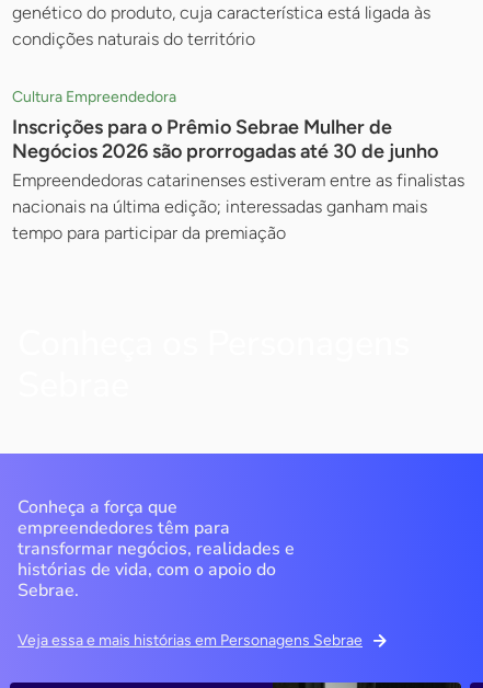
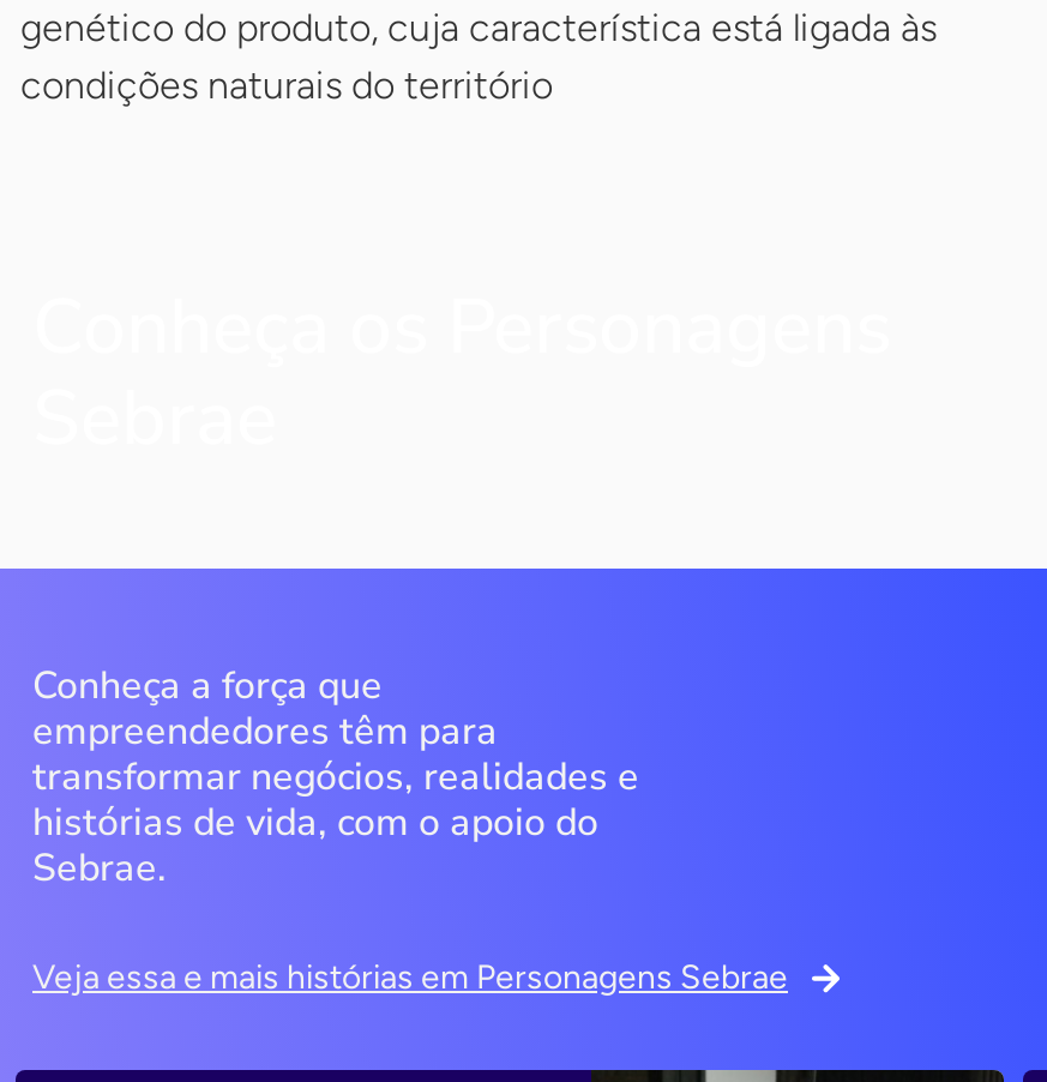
[12,88,464,244] Cultura Empreendedora | Inscrições para o Prêmio Sebrae Mulher de | Negócios 2026 são prorrogadas até 30 de junho | Empreendedoras catarinenses estiveram entre as finalistas | nacionais na última edição; interessadas ganham mais | tempo para participar da premiação -> none

